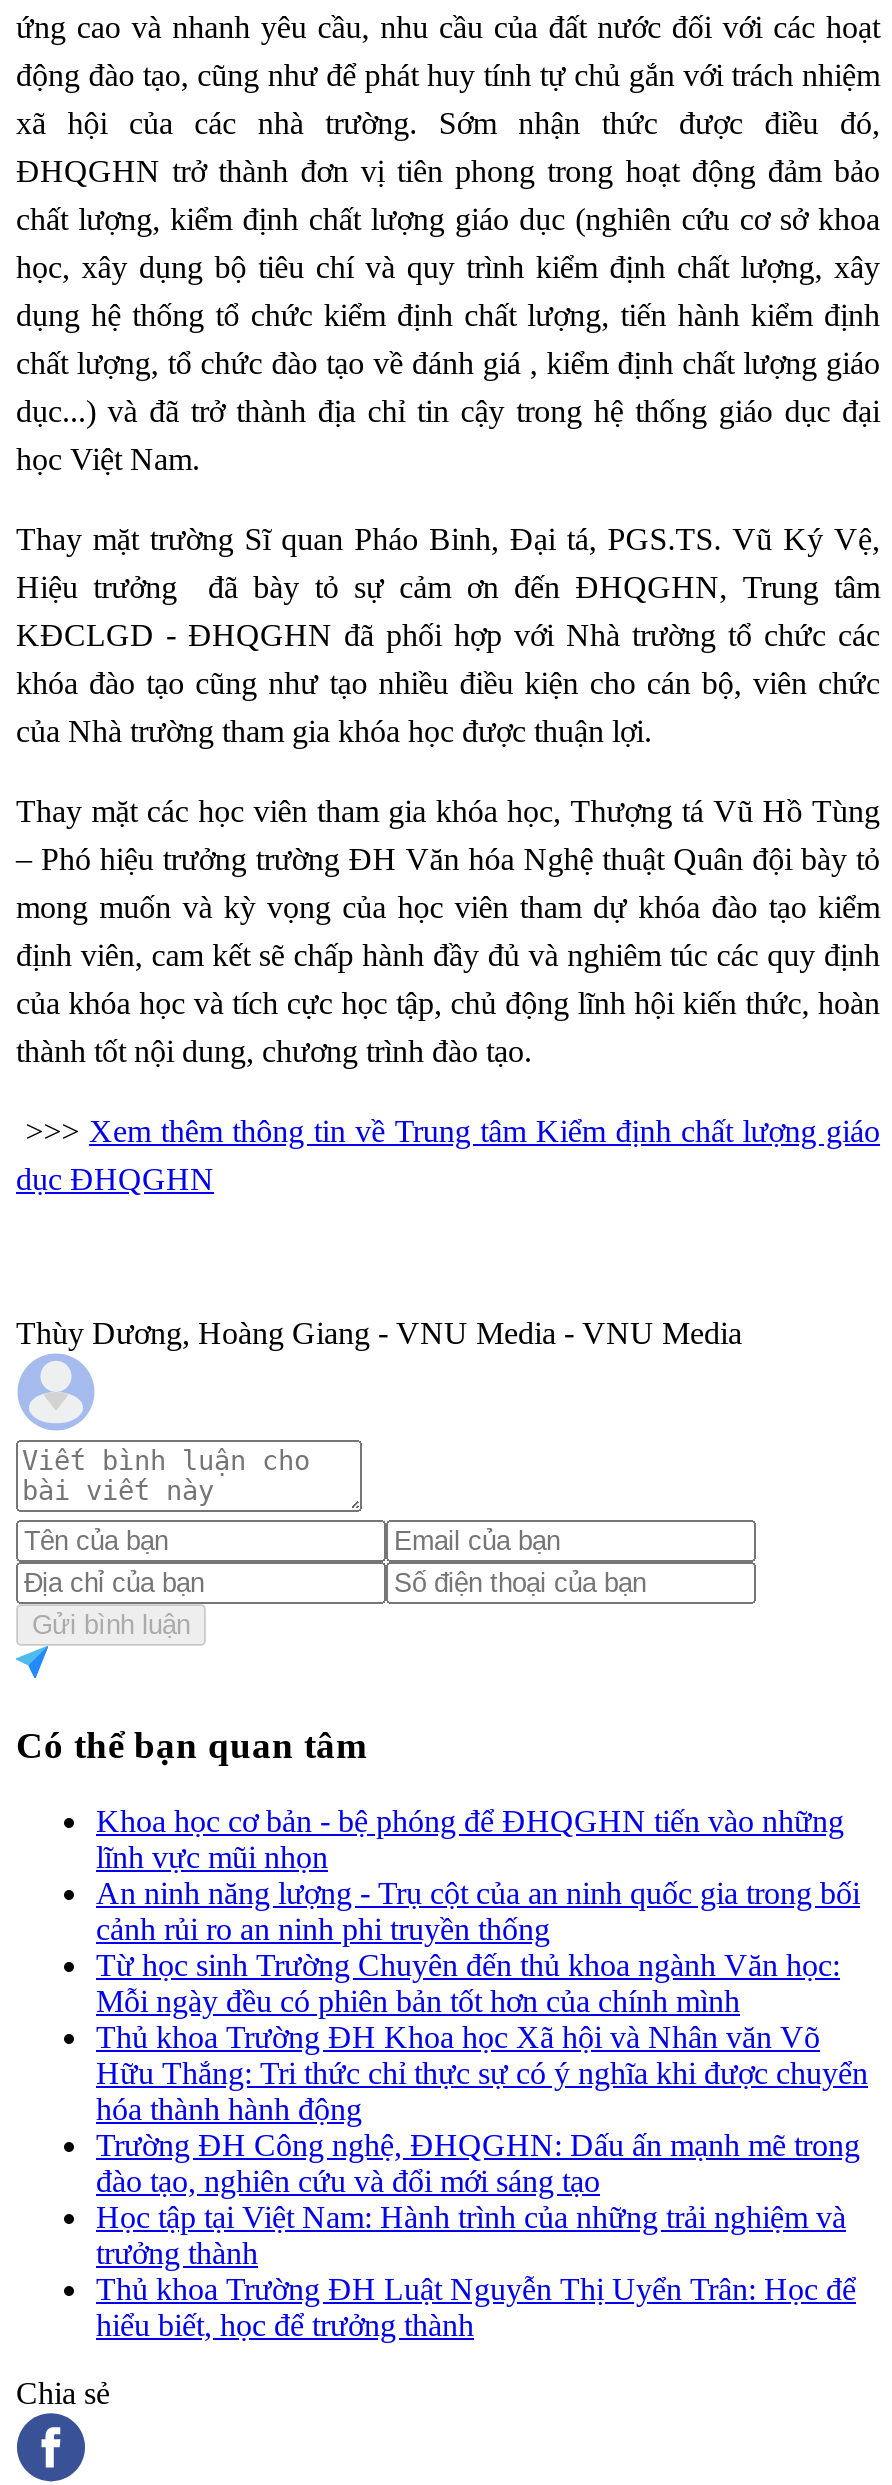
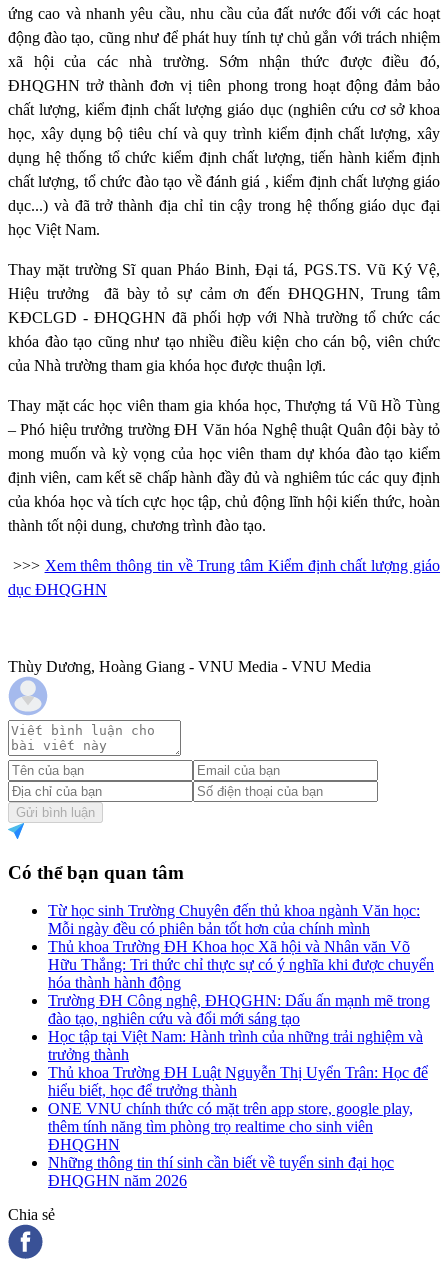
[96,1804,860,1946] Khoa học cơ bản - bệ phóng để ĐHQGHN tiến vào những | lĩnh vực mũi nhọn | An ninh năng lượng - Trụ cột của an ninh quốc gia trong bối | cảnh rủi ro an ninh phi truyền thống -> none
moved [96,1948,868,2342] -> [48,902,434,1099]: Từ học sinh Trường Chuyên đến thủ khoa ngành Văn học: | Mỗi ngày đều có phiên bản tốt hơn của chính mình | Thủ khoa Trường ĐH Khoa học Xã hội và Nhân văn Võ | ... | Thủ khoa Trường ĐH Luật Nguyễn Thị Uyển Trân: Học để | hiểu biết, học để trưởng thành
none -> [48,1100,413,1189] ONE VNU chính thức có mặt trên app store, google play, | thêm tính năng tìm phòng trọ realtime cho sinh viên | ĐHQGHN | Những thông tin thí sinh cần biết về tuyển sinh đại học | ĐHQGHN năm 2026

